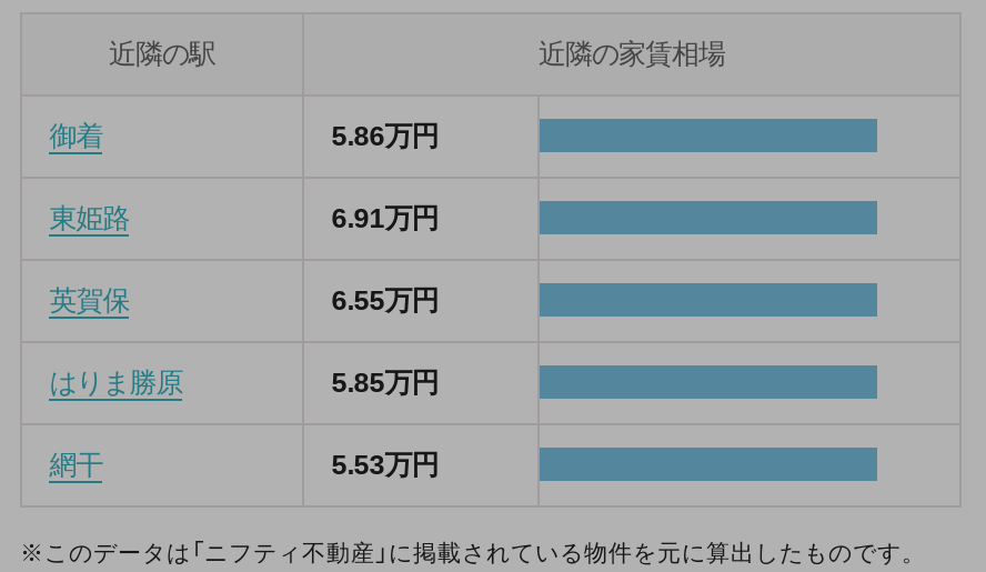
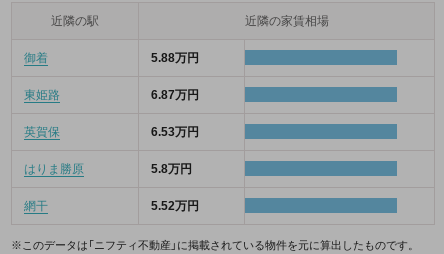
[331,122,438,153] 5.86万円 -> [151,51,199,65] 5.88万円
[331,204,438,235] 6.91万円 -> [151,88,199,102] 6.87万円
[331,286,438,317] 6.55万円 -> [151,125,199,139] 6.53万円
[331,369,438,400] 5.85万円 -> [151,162,192,176] 5.8万円
[331,451,438,482] 5.53万円 -> [151,199,199,213] 5.52万円

